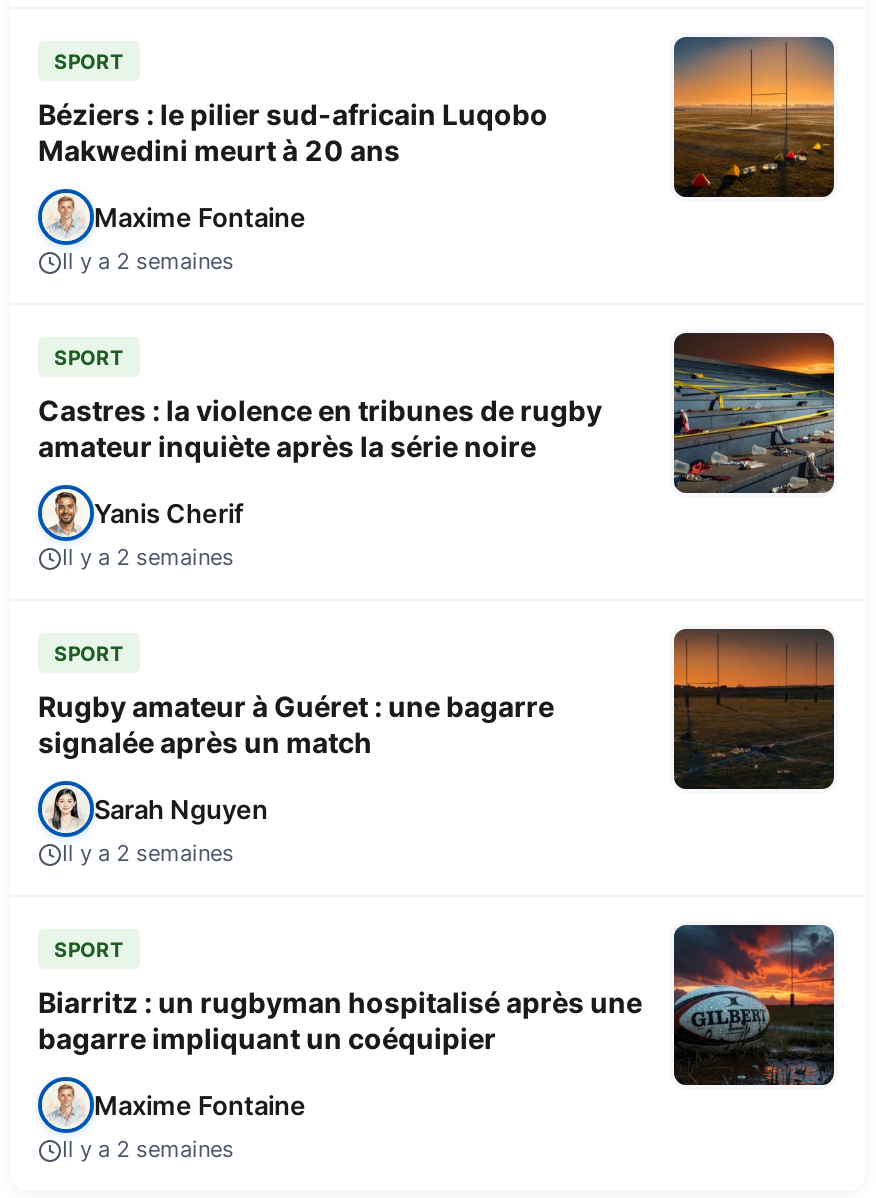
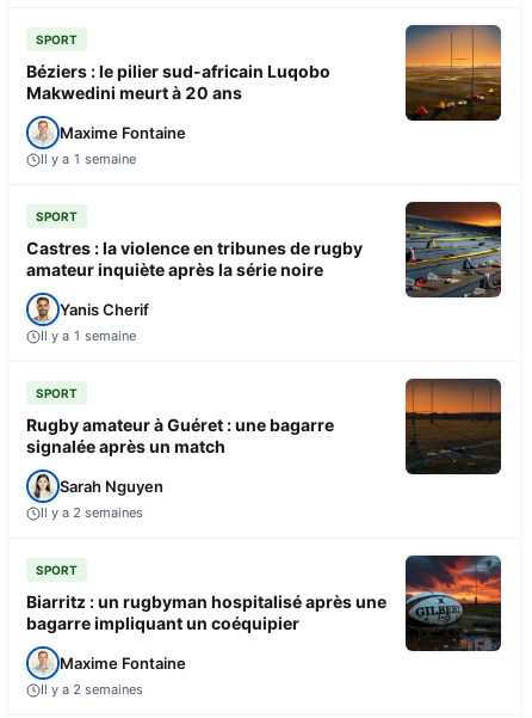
[62,247,234,275] Il y a 2 semaines -> [41,151,136,167] Il y a 1 semaine
[62,543,234,571] Il y a 2 semaines -> [41,328,136,344] Il y a 1 semaine

